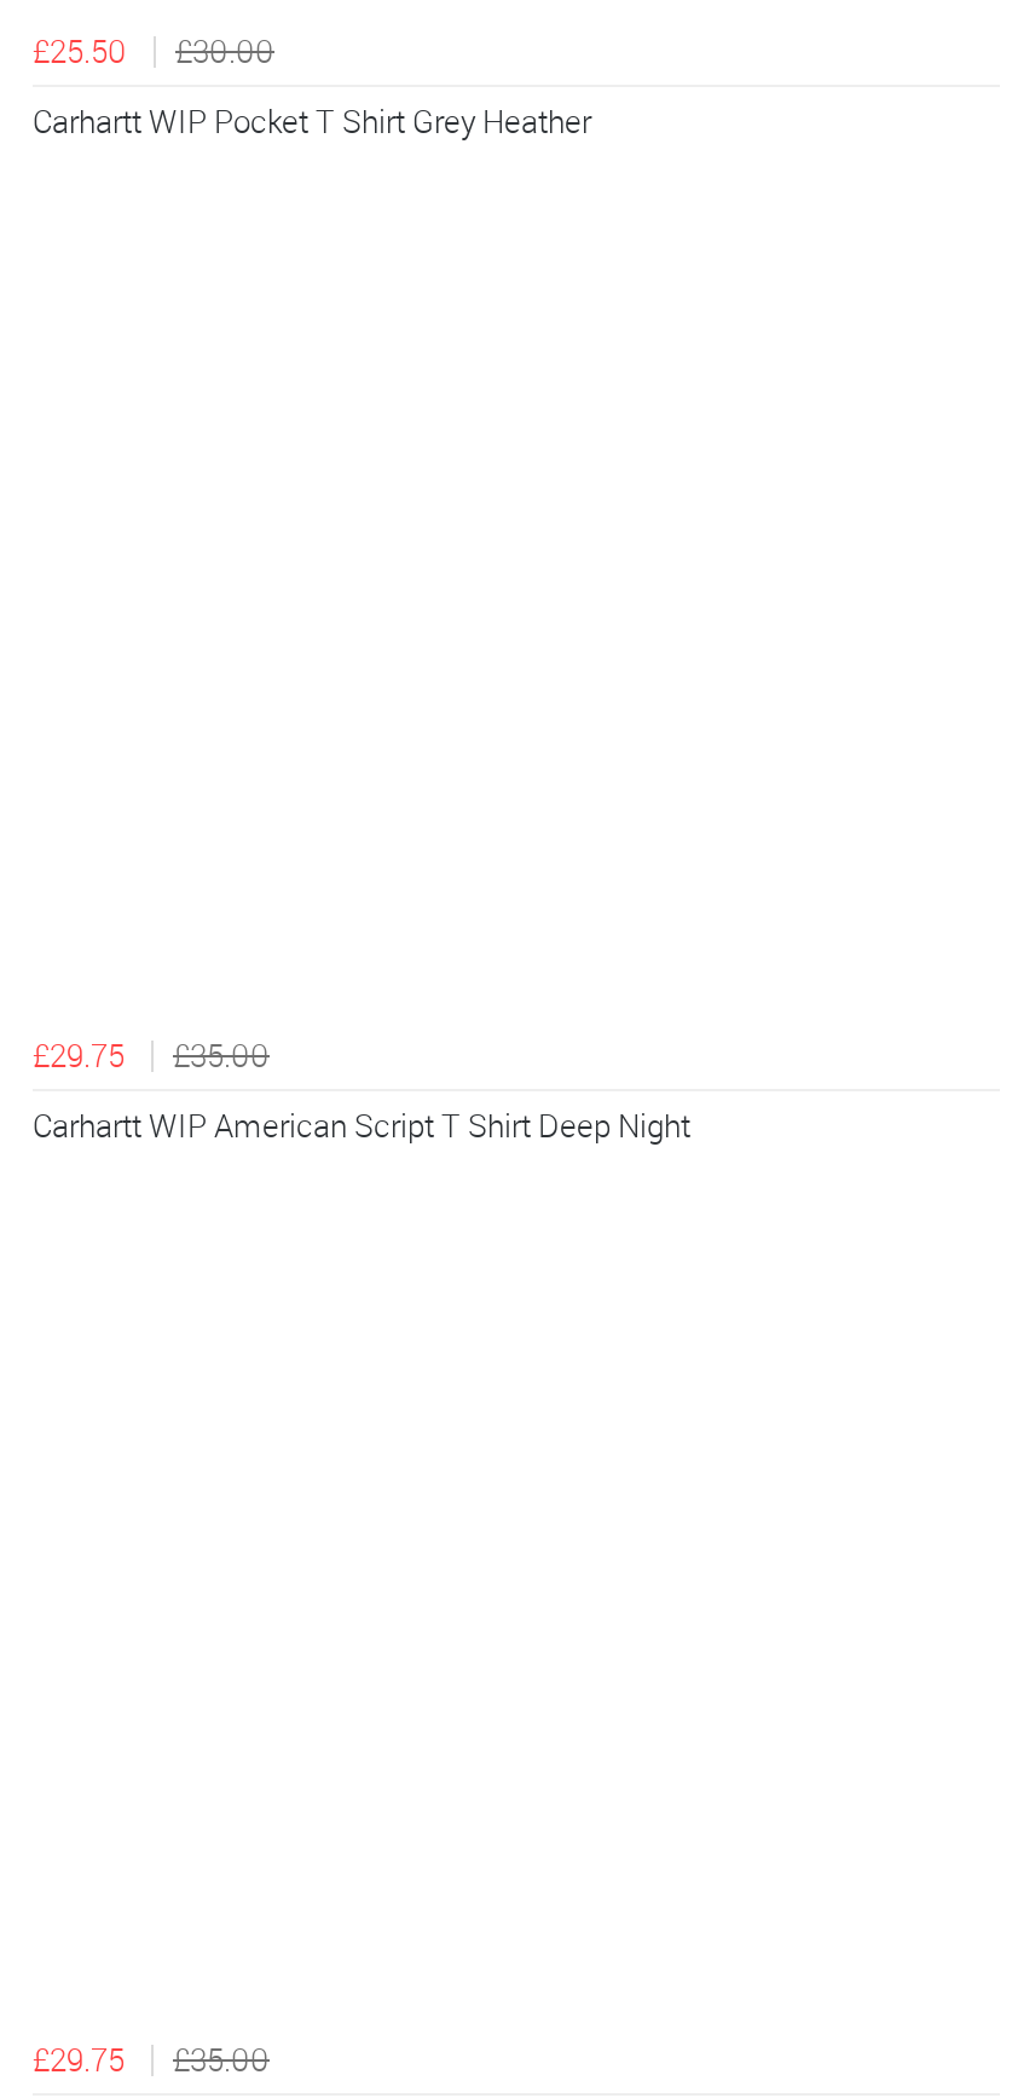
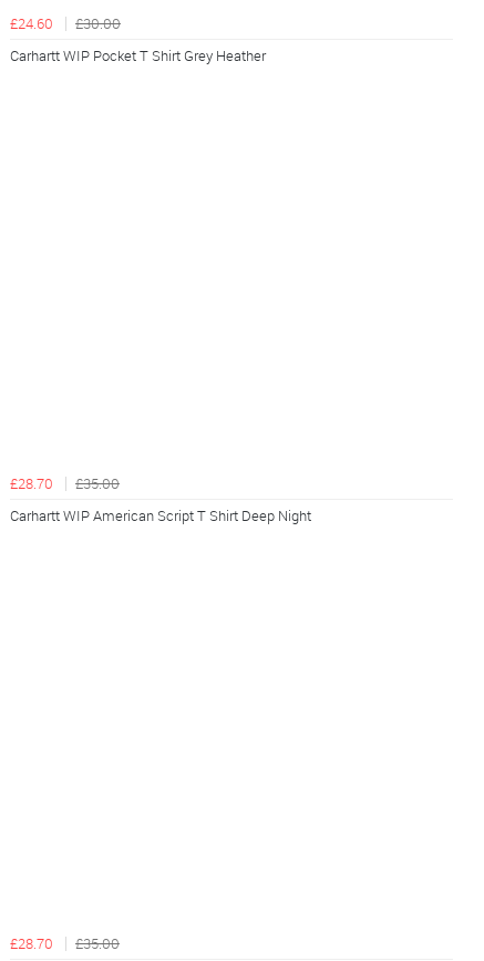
[33,29,127,72] £25.50 -> [10,13,53,33] £24.60
[33,1033,125,1077] £29.75 -> [10,473,53,493] £28.70
[33,2037,125,2081] £29.75 -> [10,933,53,953] £28.70

